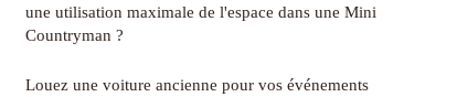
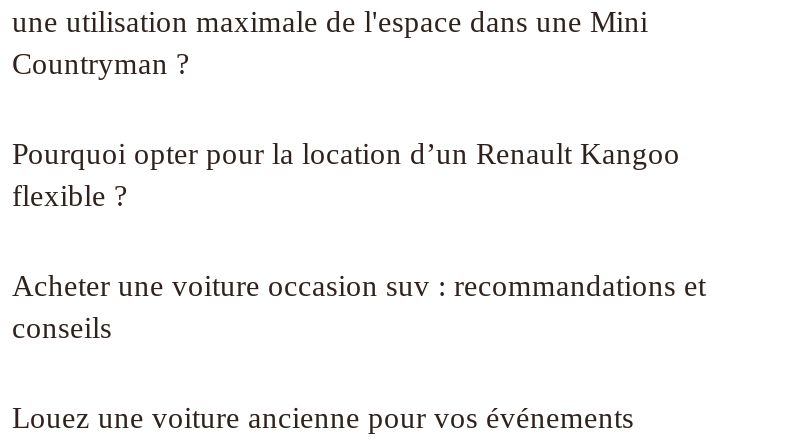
none -> [12,137,706,345] Pourquoi opter pour la location d’un Renault Kangoo | flexible ? | Acheter une voiture occasion suv : recommandations et | conseils

